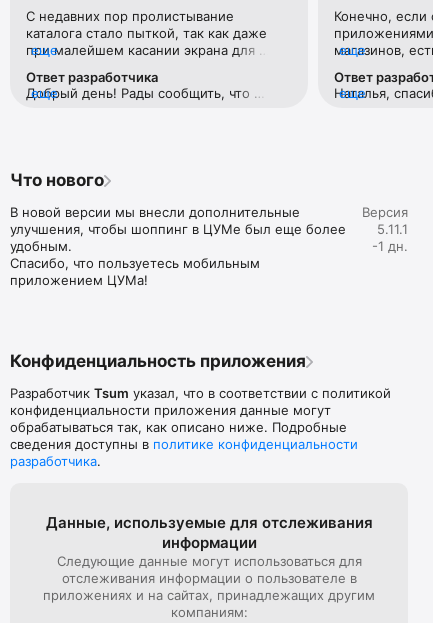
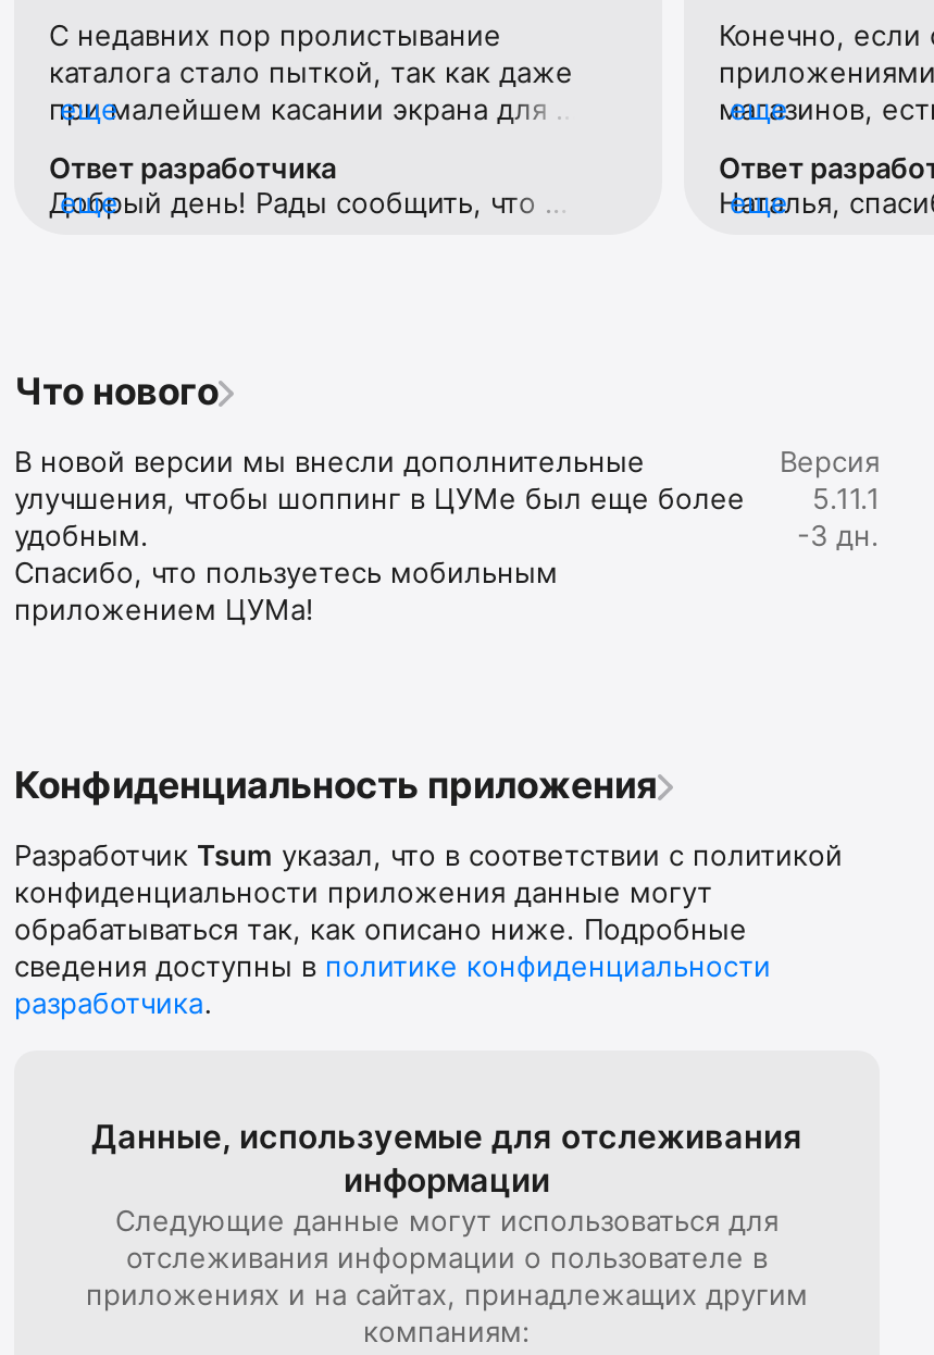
[372,238,408,254] -1 дн. -> [797,518,880,553] -3 дн.

